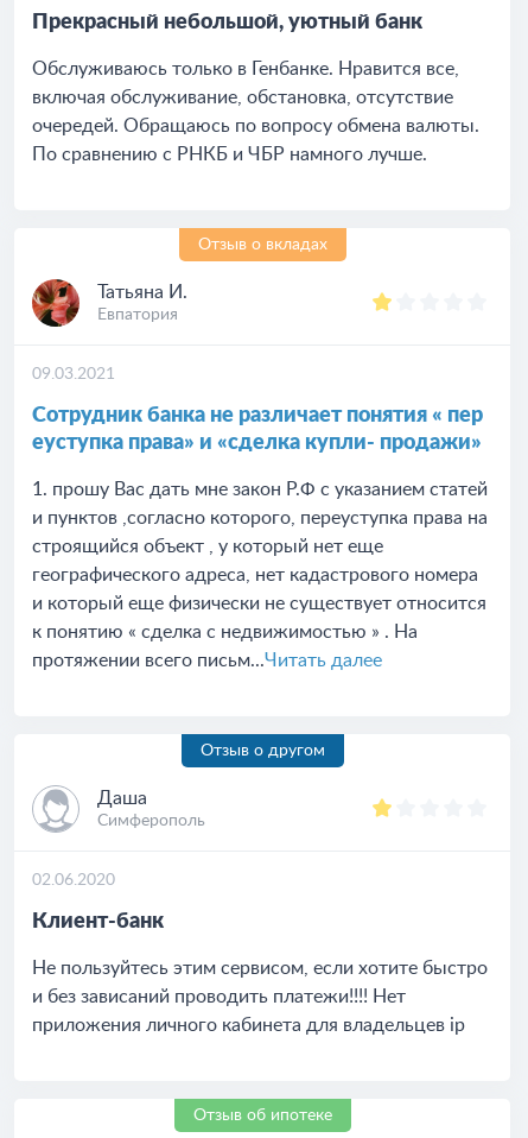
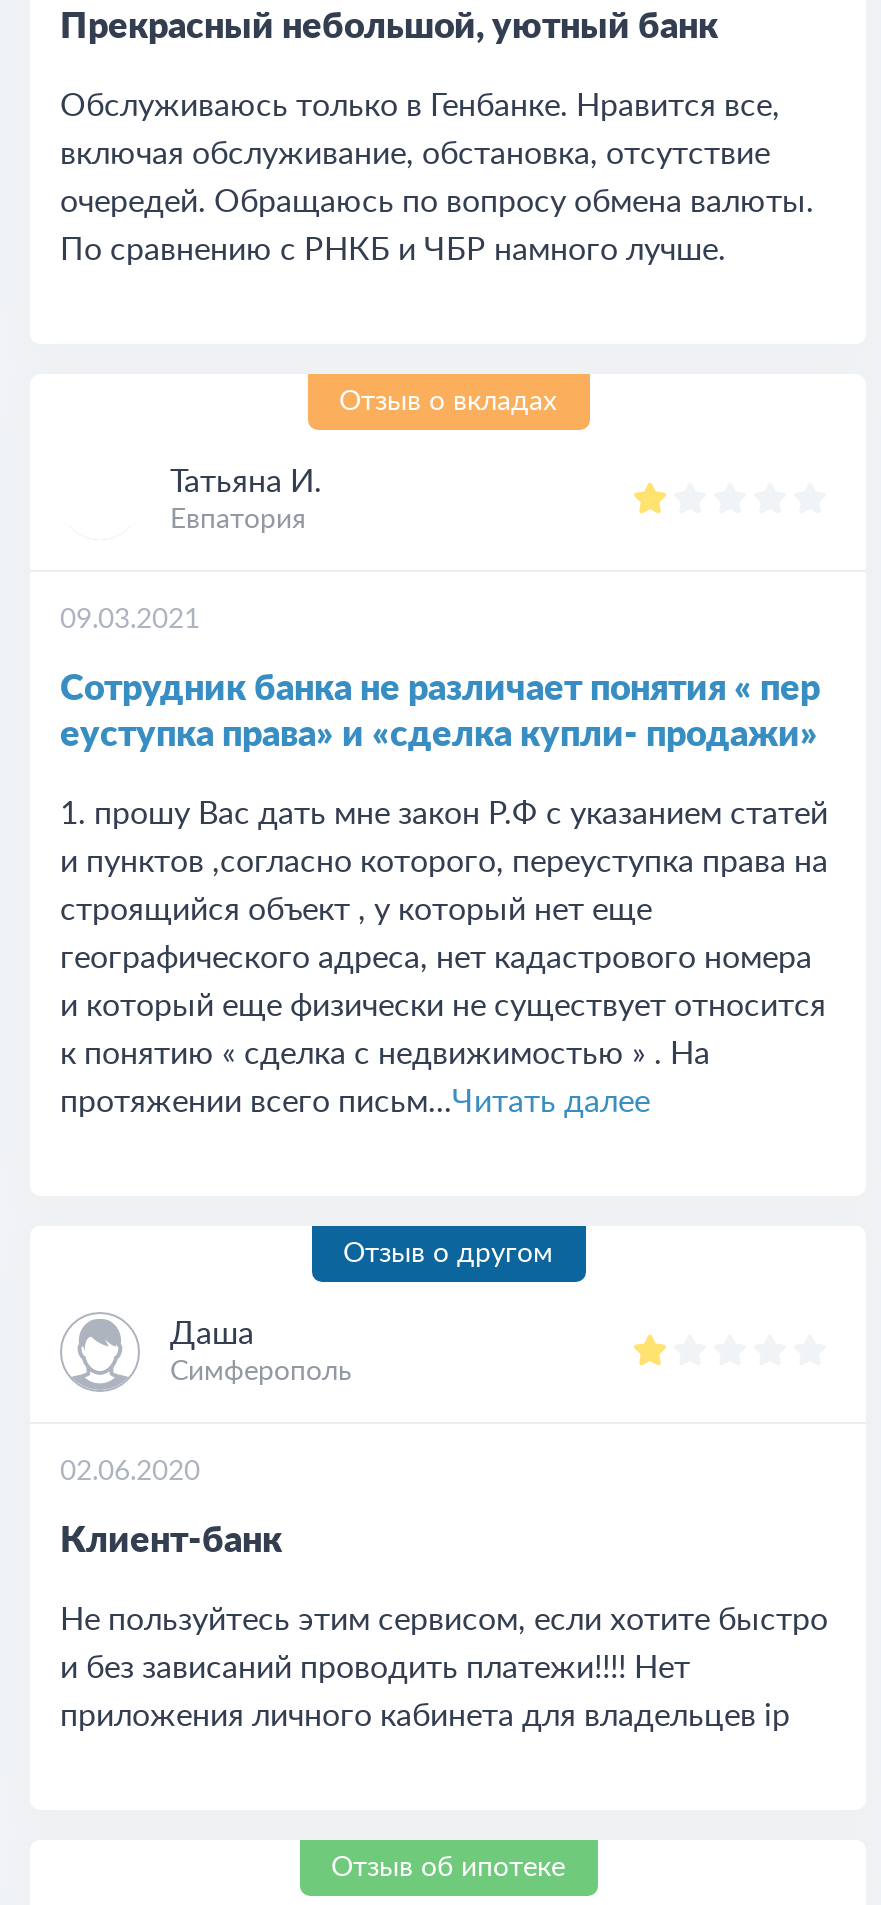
[31,278,81,328] [image] -> none

